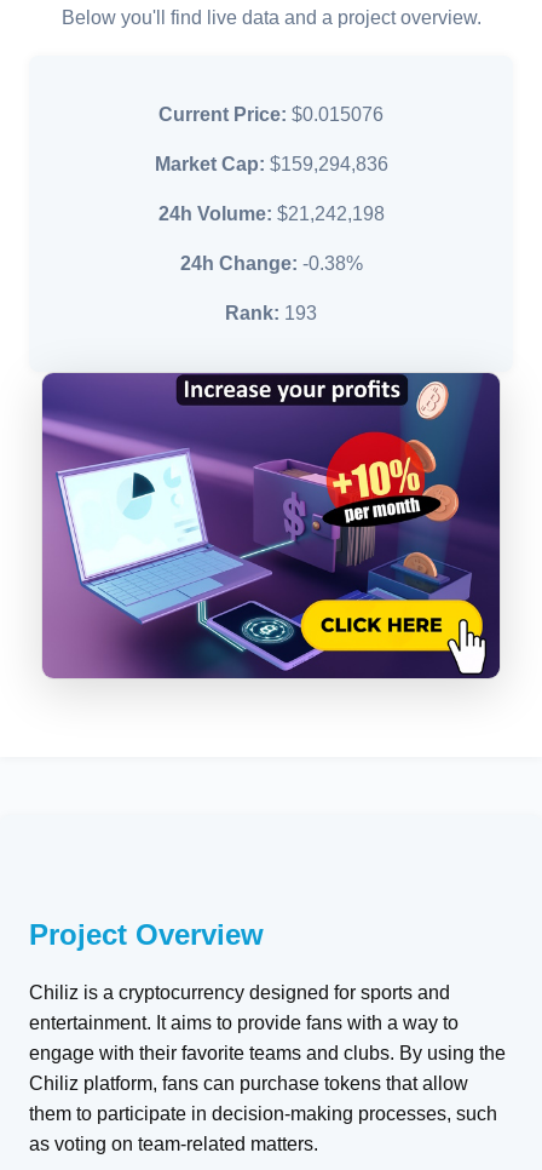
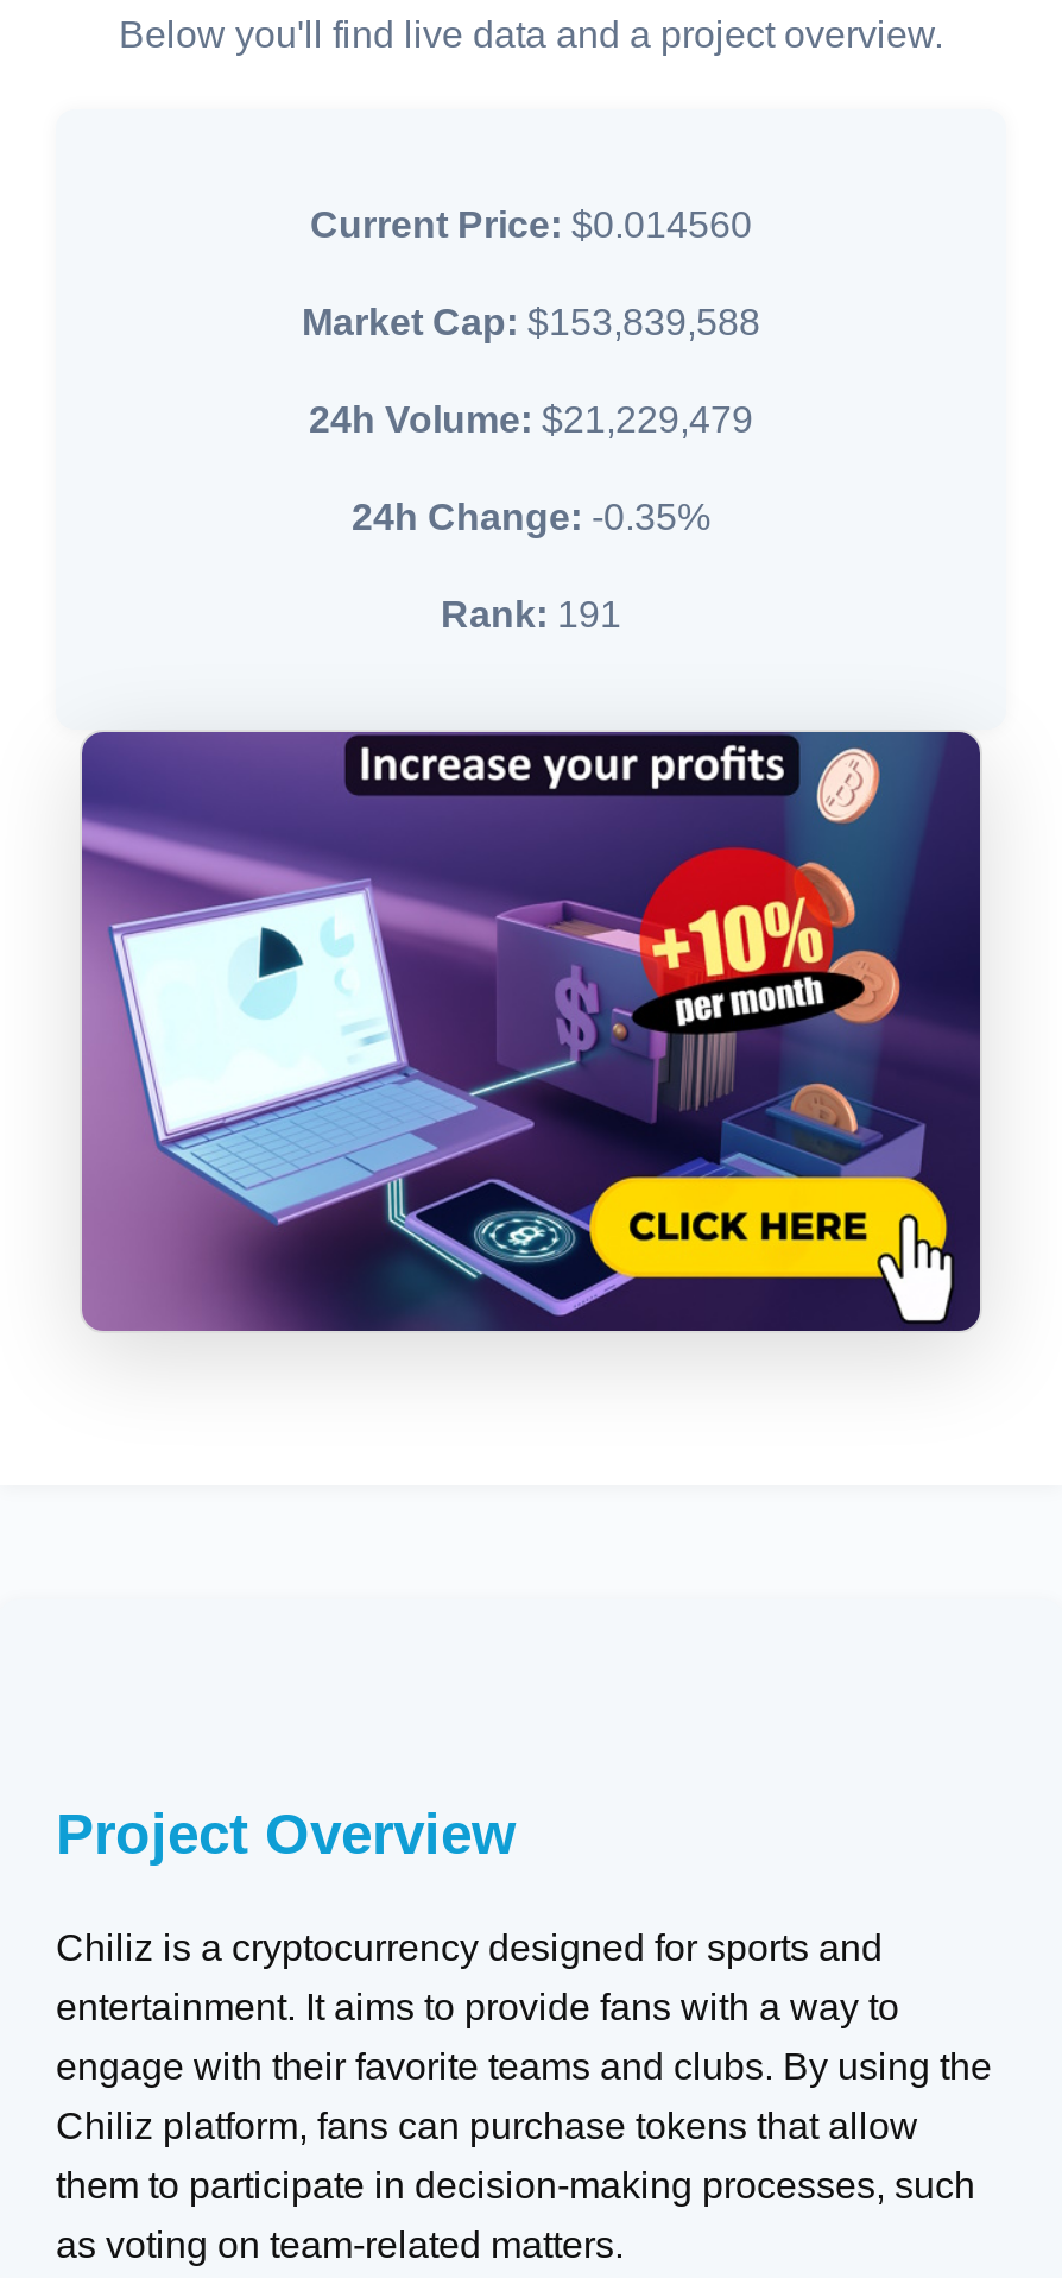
[158,104,384,124] Current Price: $0.015076 -> [310,204,752,244] Current Price: $0.014560
[154,153,388,174] Market Cap: $159,294,836 -> [302,301,760,342] Market Cap: $153,839,588
[158,203,384,224] 24h Volume: $21,242,198 -> [309,399,753,439] 24h Volume: $21,229,479
[180,253,362,273] 24h Change: -0.38% -> [352,496,710,536] 24h Change: -0.35%
[225,302,317,323] Rank: 193 -> [441,593,621,634] Rank: 191

